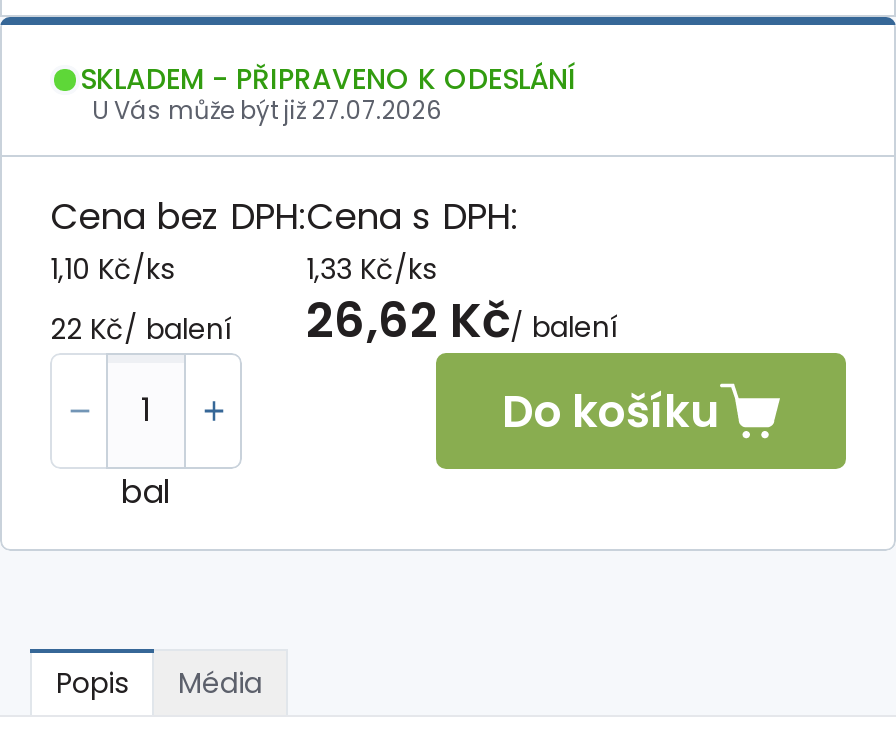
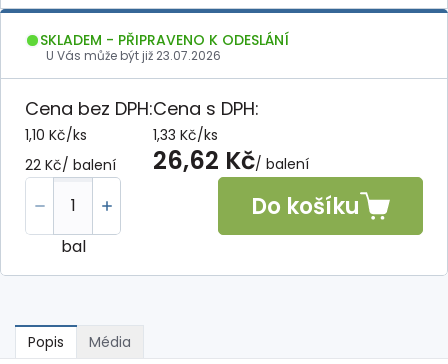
[92,93,442,127] U Vás může být již 27.07.2026 -> [46,47,221,64] U Vás může být již 23.07.2026

